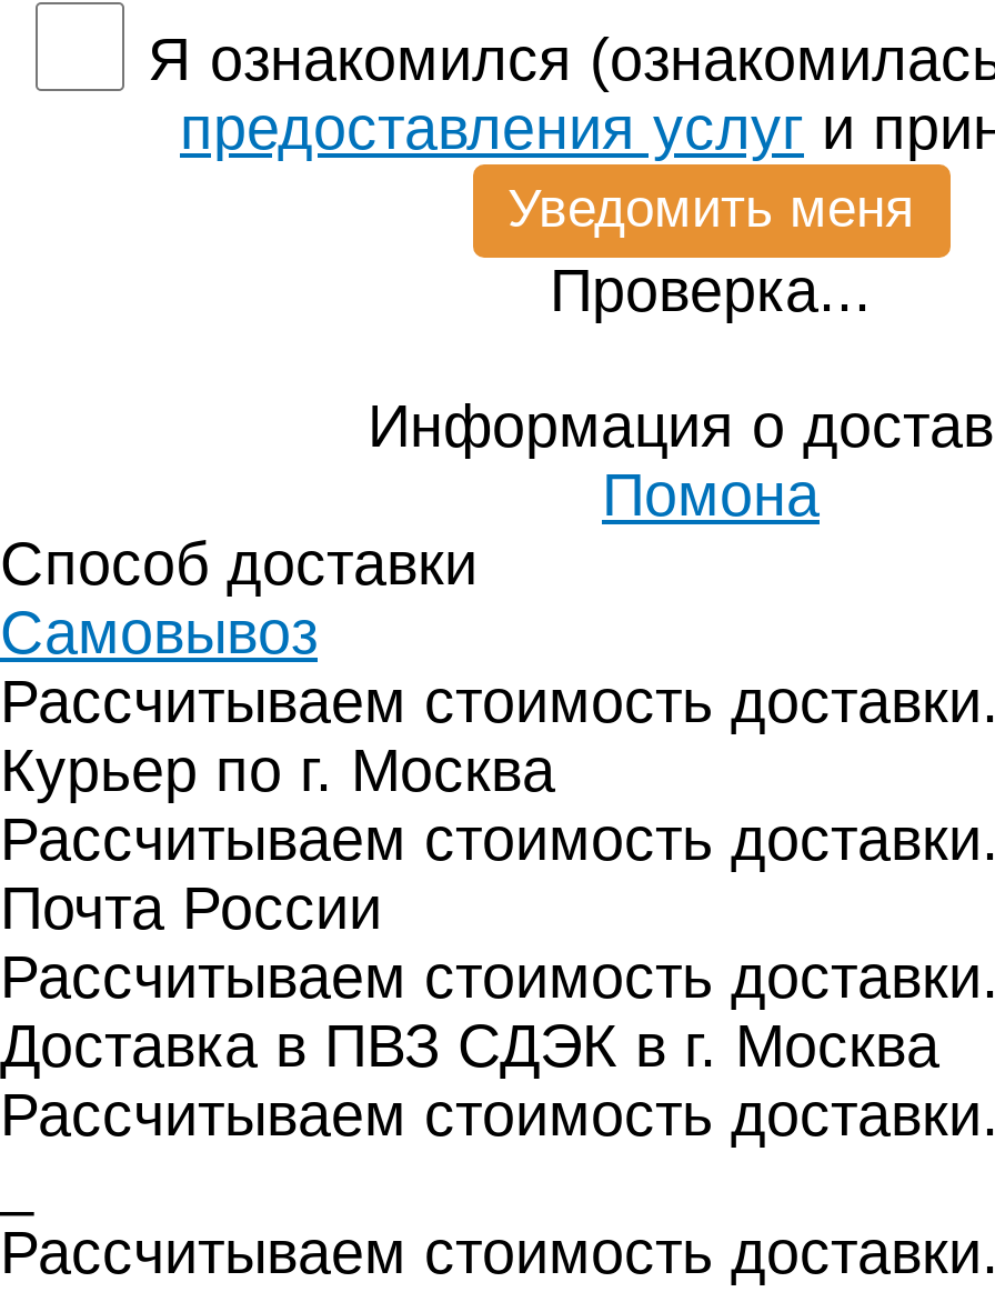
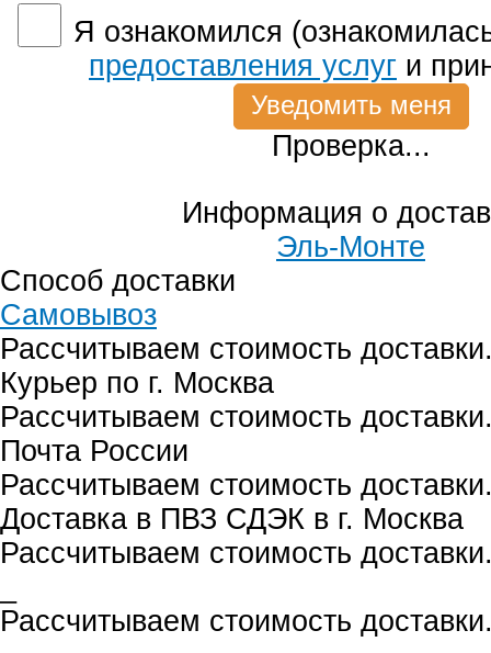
[602,462,820,529] Помона -> [276,230,425,263] Эль-Монте

